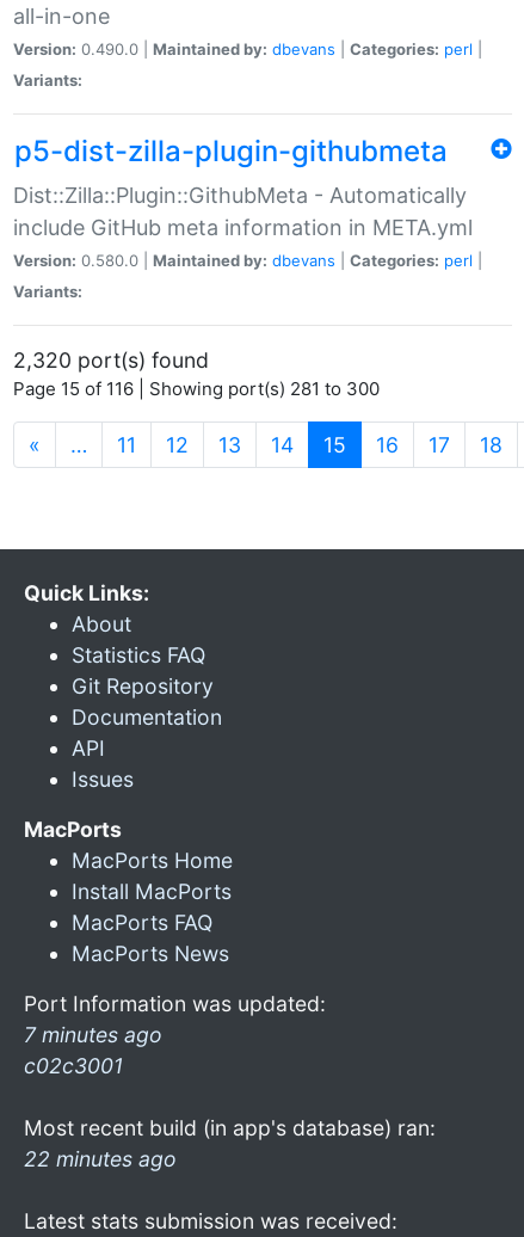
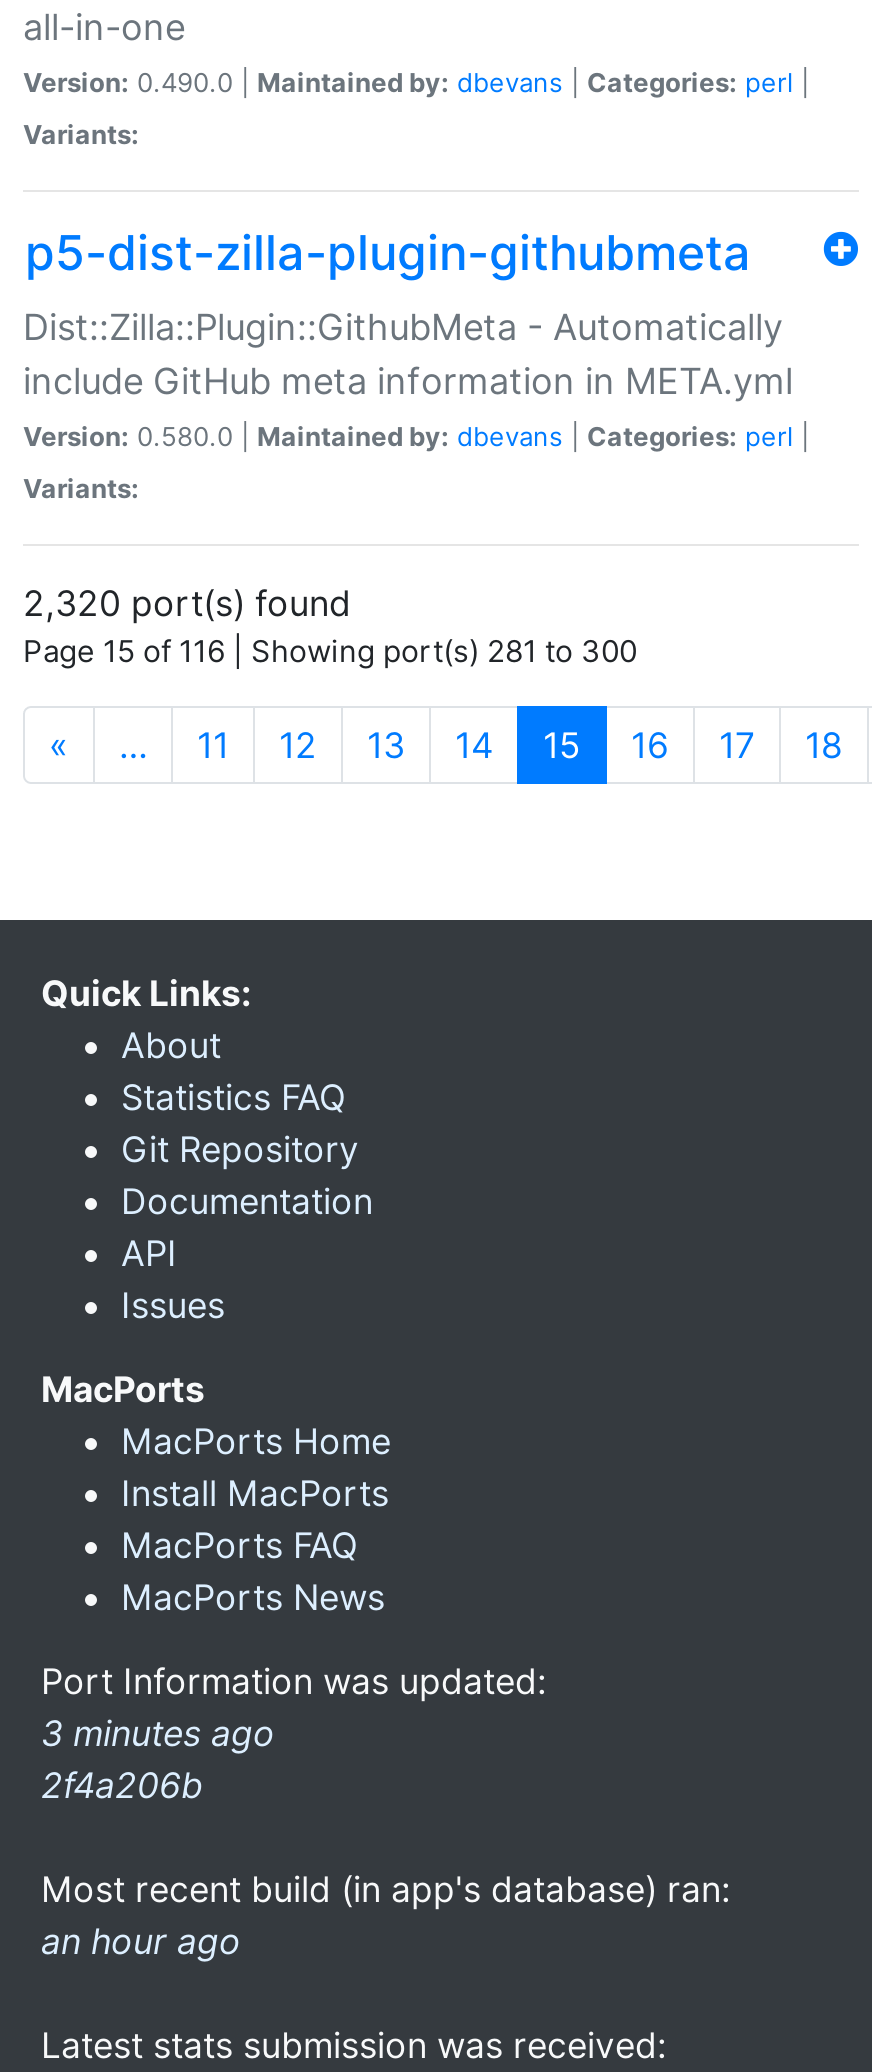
[24,1022,162,1078] 7 minutes ago | c02c3001 -> [41,1712,275,1806] 3 minutes ago | 2f4a206b
[24,1146,177,1171] 22 minutes ago -> [41,1920,241,1962] an hour ago

